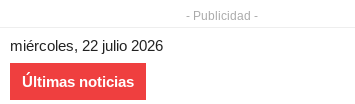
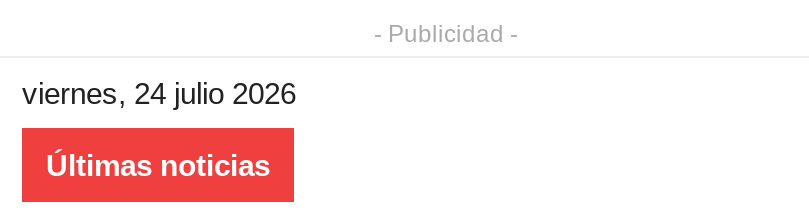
[10,37,163,54] miércoles, 22 julio 2026 -> [22,76,296,110] viernes, 24 julio 2026

